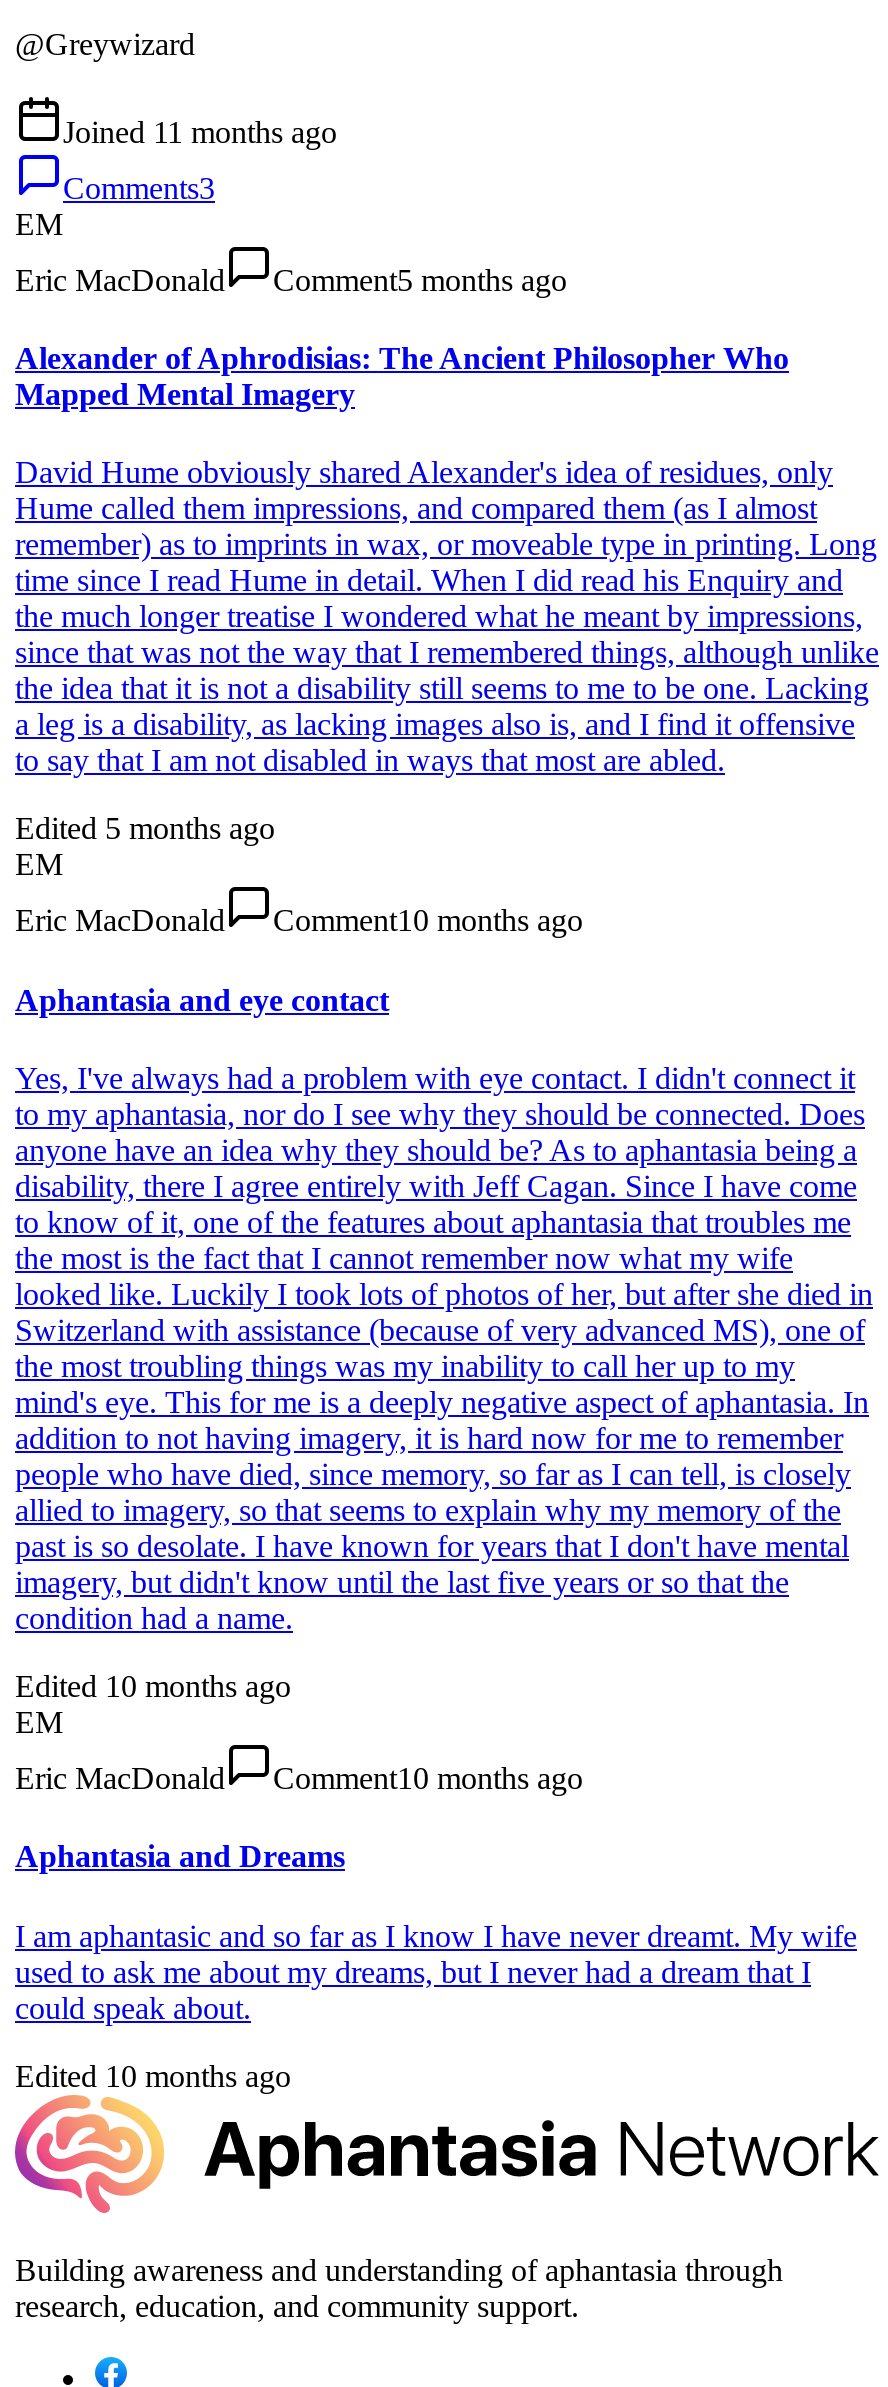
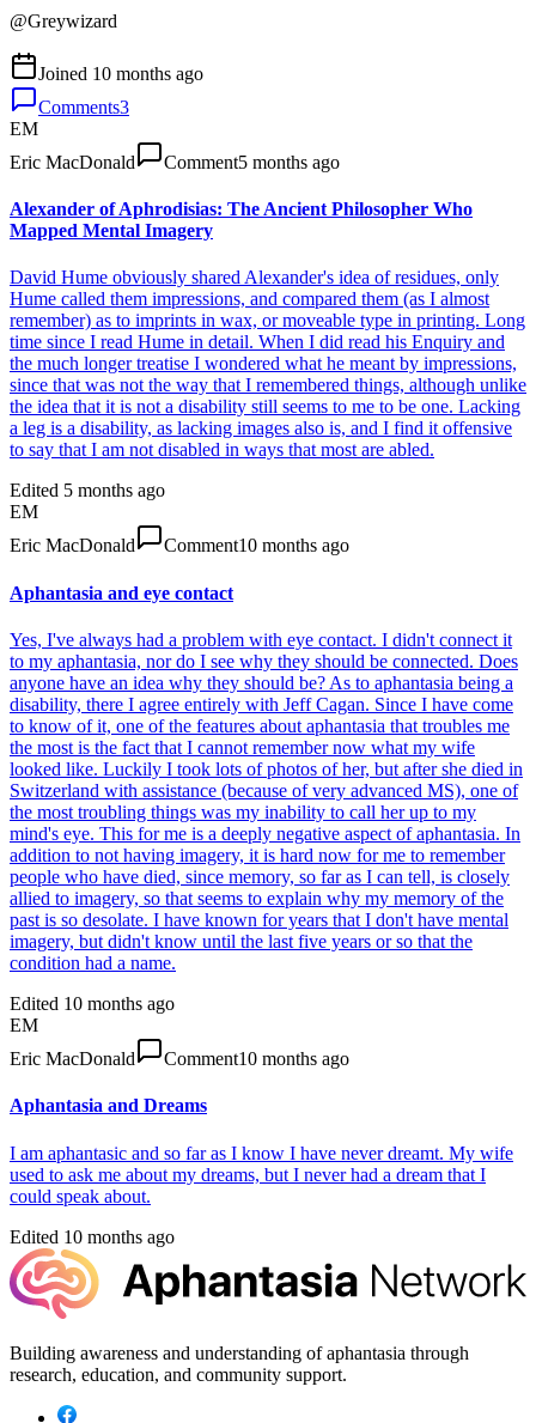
[63,115,337,149] Joined 11 months ago -> [38,63,203,84] Joined 10 months ago

